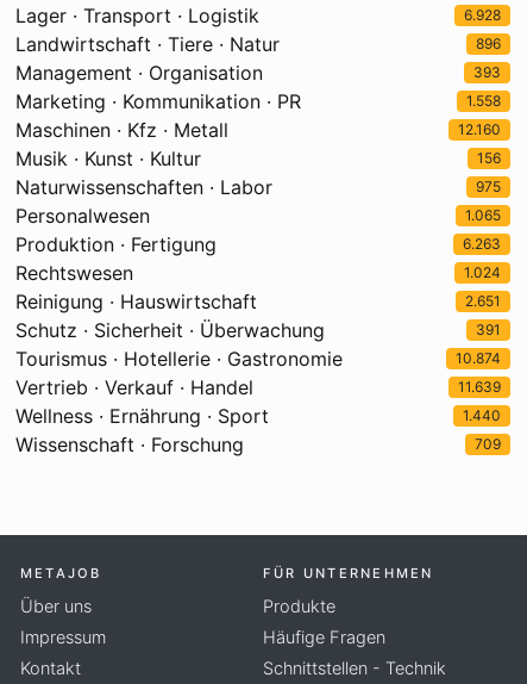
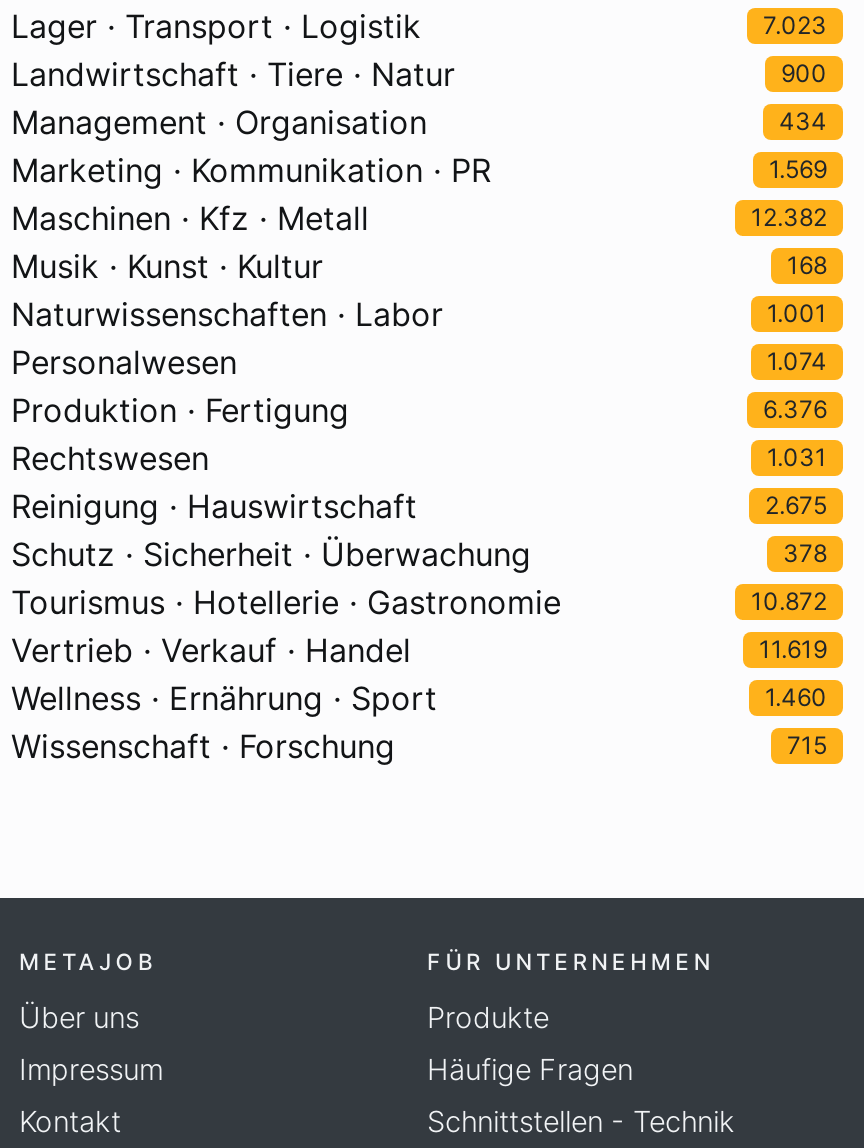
[464,6,501,24] 6.928 -> [763,10,827,40] 7.023
[476,34,501,52] 896 -> [781,58,827,88] 900
[473,63,501,81] 393 -> [779,106,827,136] 434
[466,92,501,109] 1.558 -> [769,154,827,184] 1.569
[458,120,501,138] 12.160 -> [751,202,827,232] 12.382
[477,149,501,167] 156 -> [787,250,827,280] 168
[476,177,501,195] 975 -> [767,298,827,328] 1.001
[465,206,501,224] 1.065 -> [767,346,827,376] 1.074
[463,235,501,252] 6.263 -> [763,394,827,424] 6.376
[464,263,501,281] 1.024 -> [767,442,827,472] 1.031
[465,292,501,310] 2.651 -> [765,490,827,520] 2.675
[476,320,501,338] 391 -> [783,538,827,568] 378
[456,349,501,367] 10.874 -> [751,586,827,616] 10.872
[458,378,501,395] 11.639 -> [759,634,827,664] 11.619
[463,406,501,424] 1.440 -> [765,682,827,712] 1.460
[475,435,501,453] 709 -> [787,730,827,760] 715

